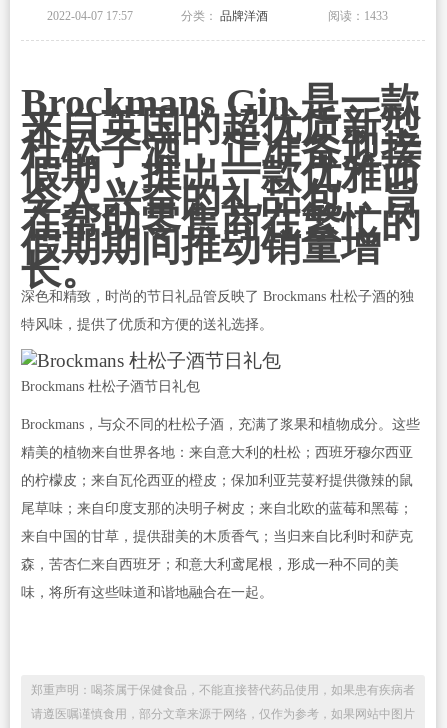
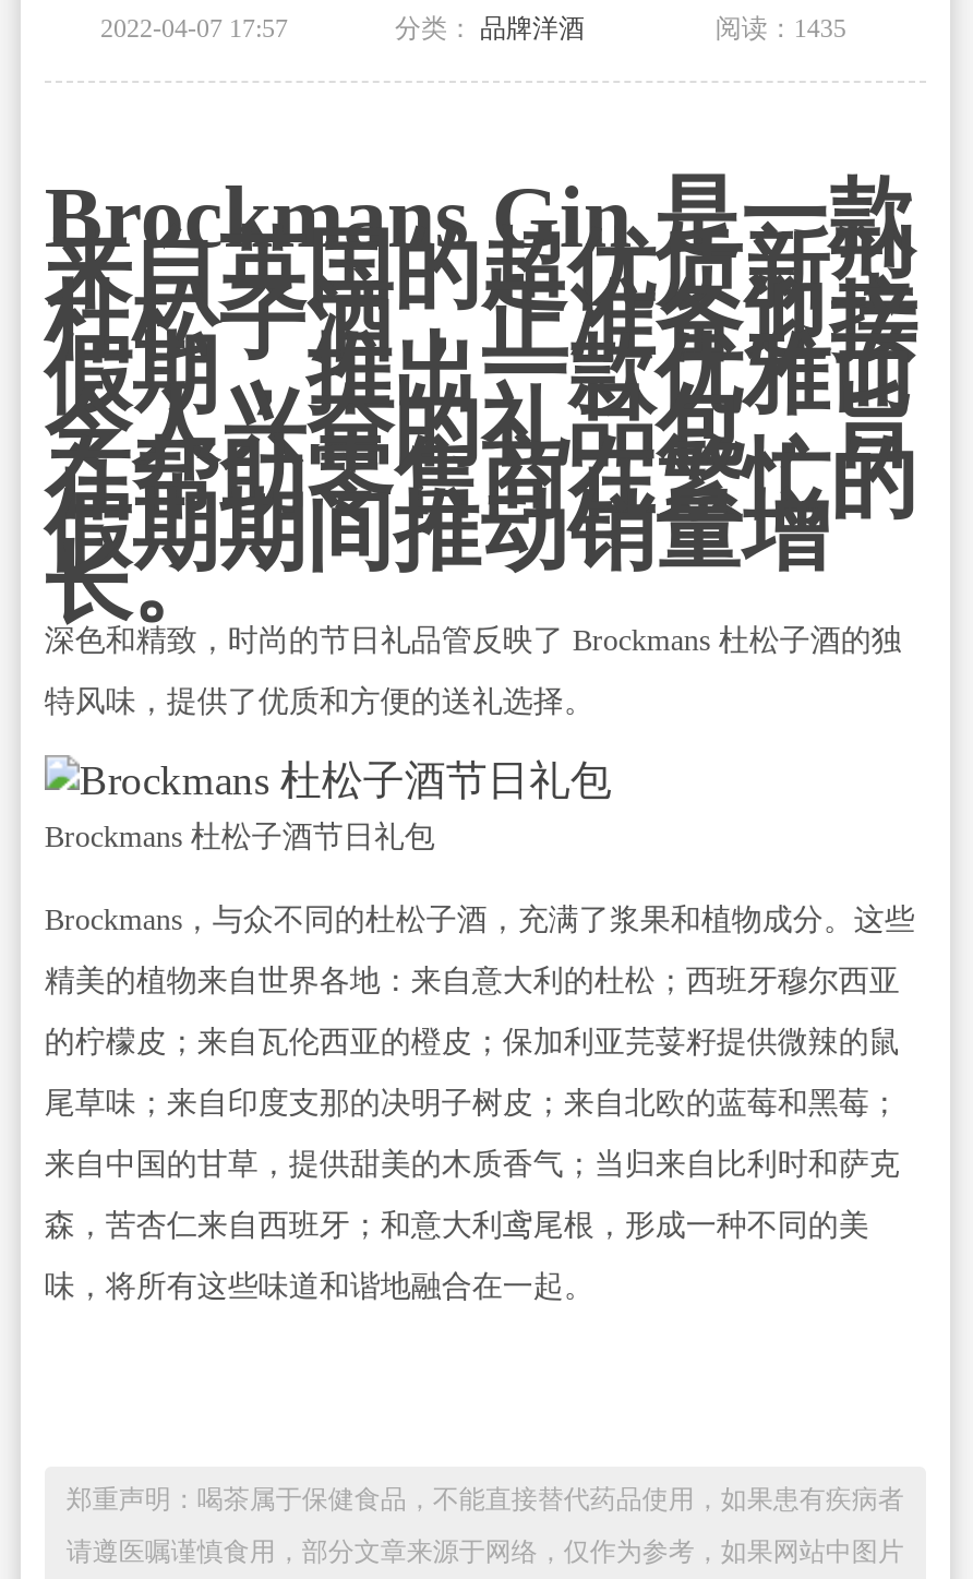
[328,9,388,23] 阅读：1433 -> [715,14,846,44] 阅读：1435

